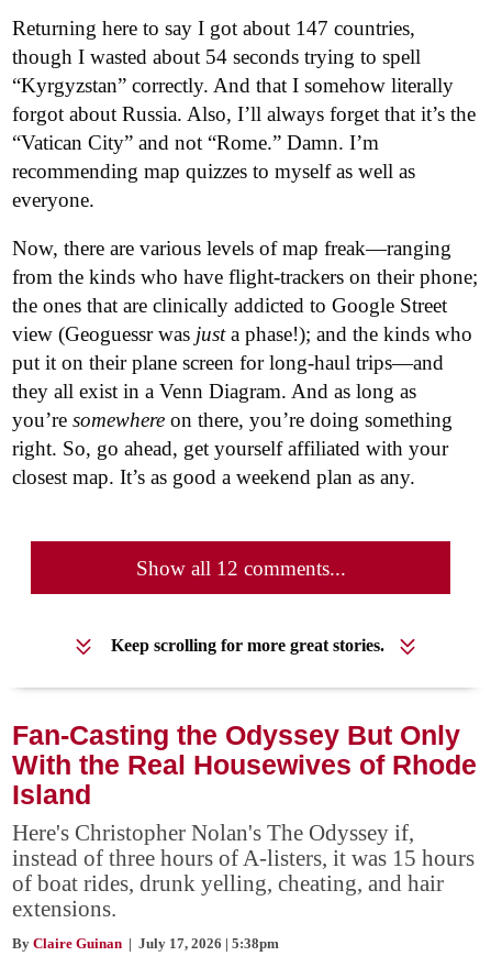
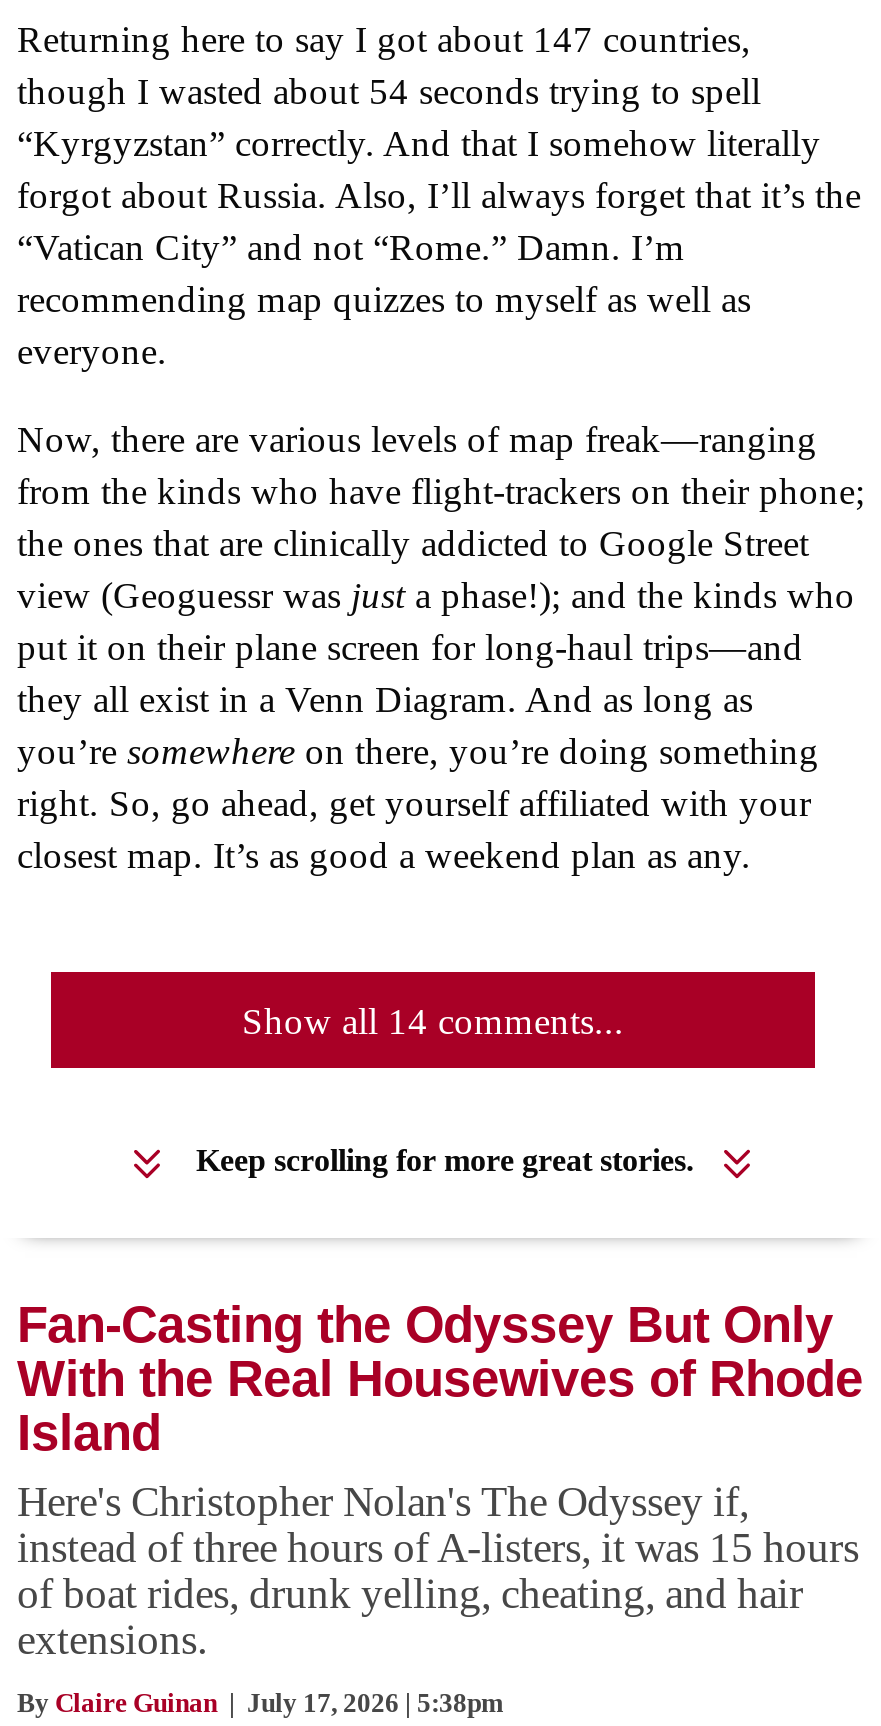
[136,557,345,580] Show all 12 comments... -> [242,1000,624,1042] Show all 14 comments...

